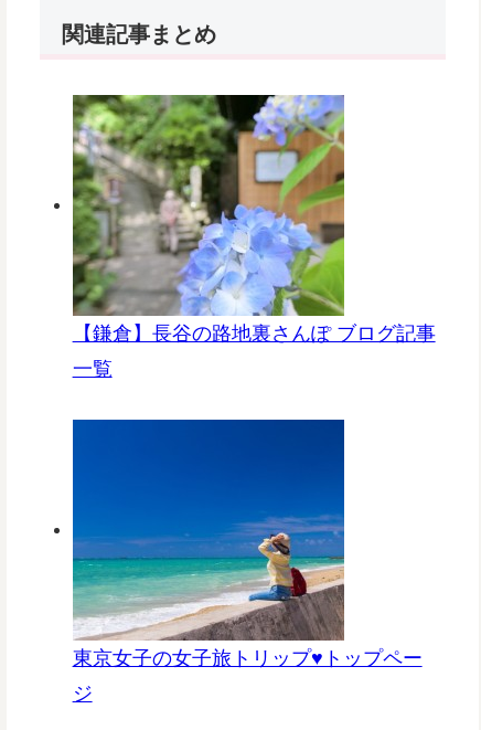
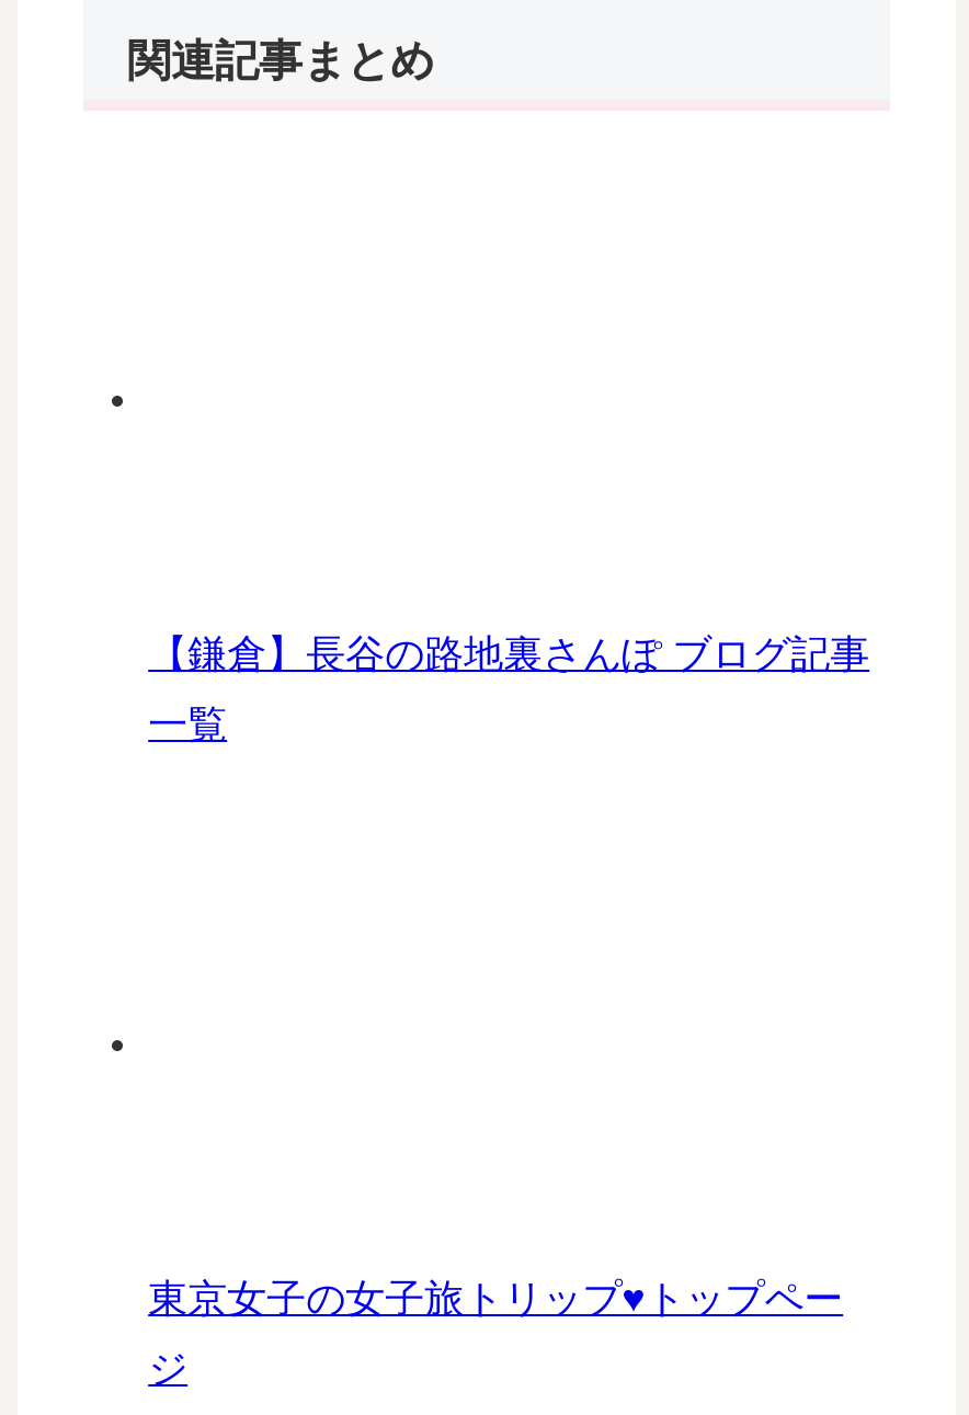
[72,94,345,317] [image] -> none
[72,419,345,642] [image] -> none

